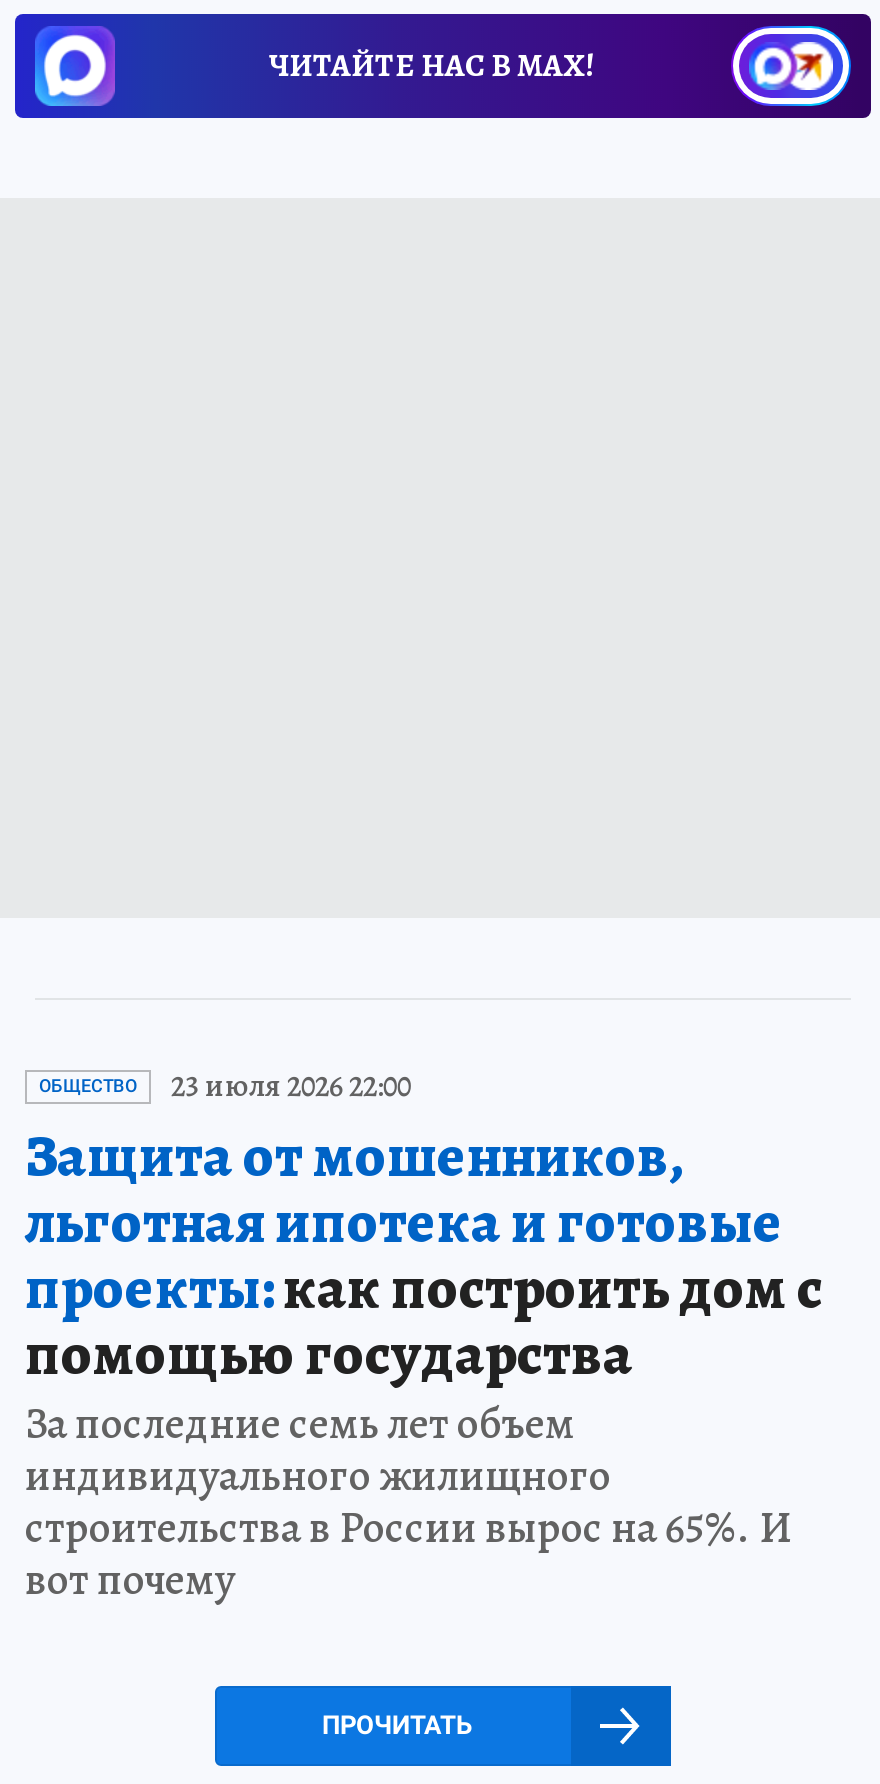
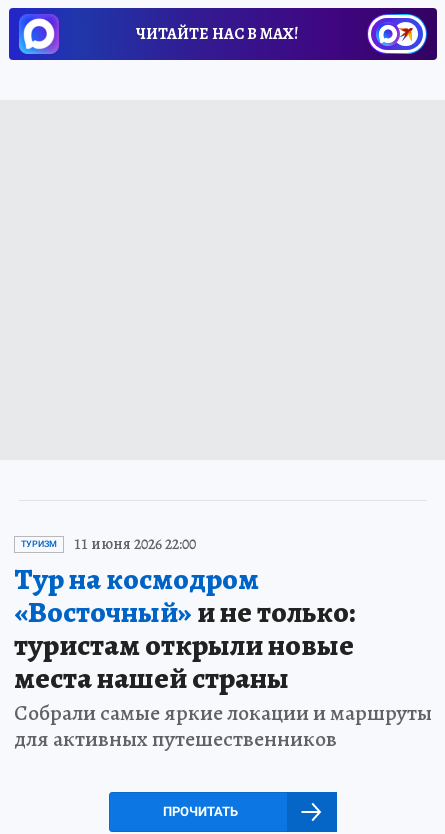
[25,1064,823,1610] ОБЩЕСТВО | 23 июля 2026 22:00 | Защита от мошенников, | льготная ипотека и готовые | проекты:как построить дом с | помощью государства | За последние семь лет объем | индивидуального жилищного | строительства в России вырос на 65%. И | вот почему -> [14,533,432,754] ТУРИЗМ | 11 июня 2026 22:00 | Тур на космодром | «Восточный»и не только: | туристам открыли новые | места нашей страны | Собрали самые яркие локации и маршруты | для активных путешественников

